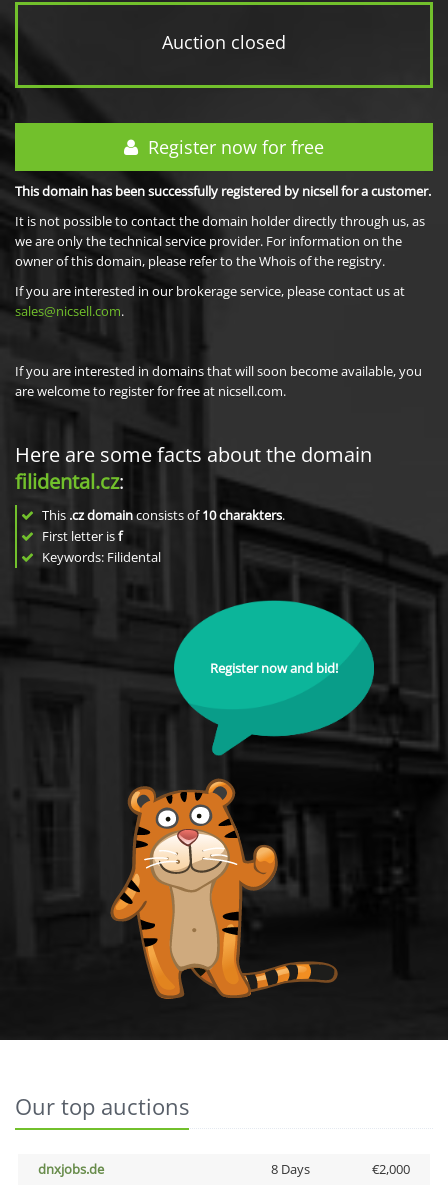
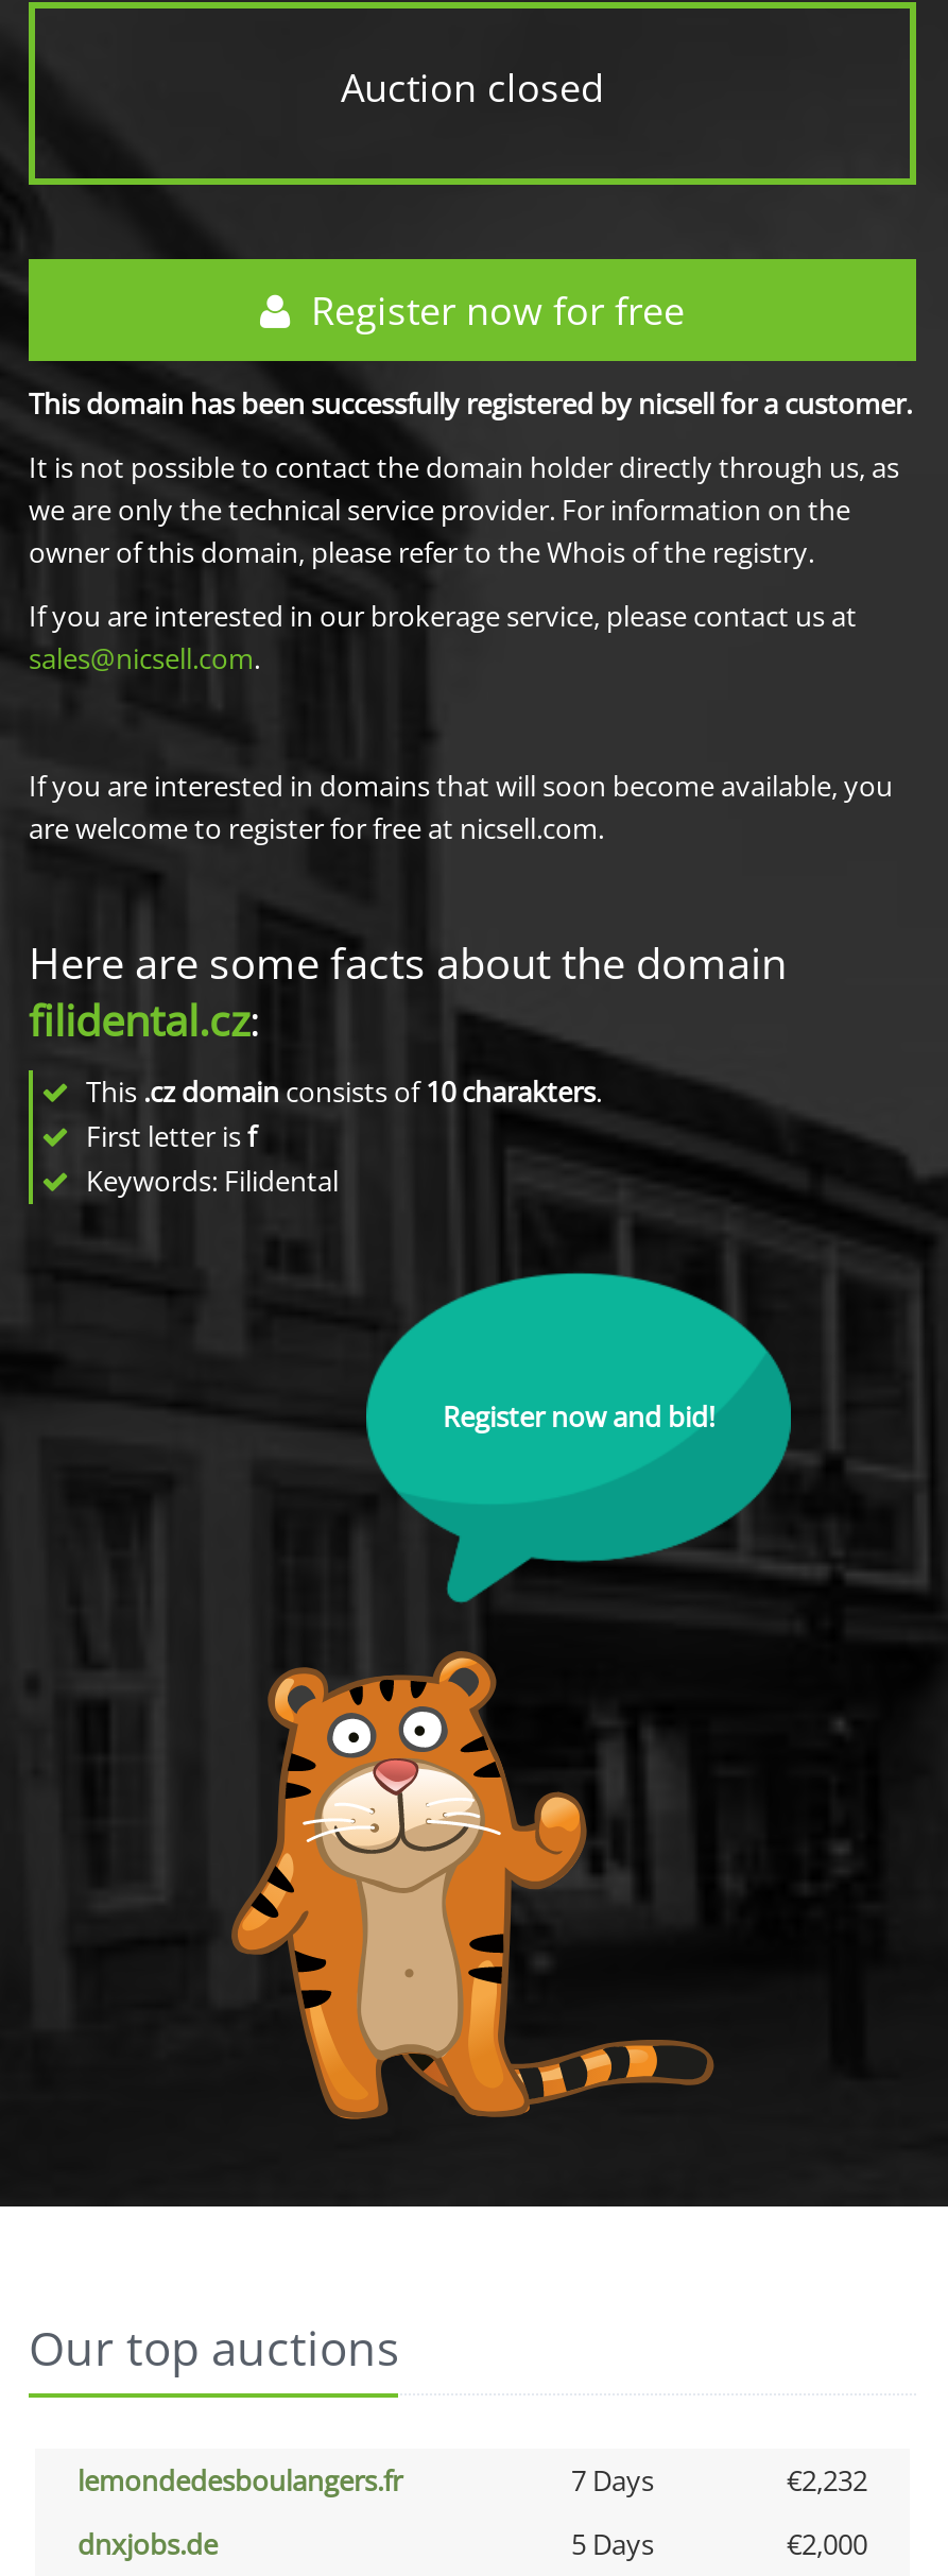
none -> [77,2461,867,2500] lemondedesboulangers.fr | 7 Days | €2,232
[270,1160,309,1178] 8 Days -> [571,2525,654,2563] 5 Days

